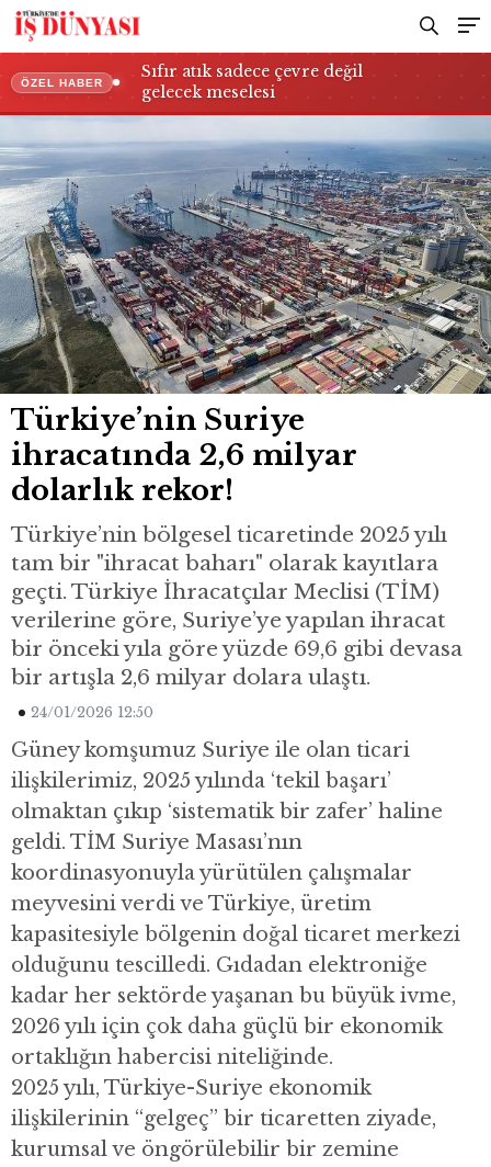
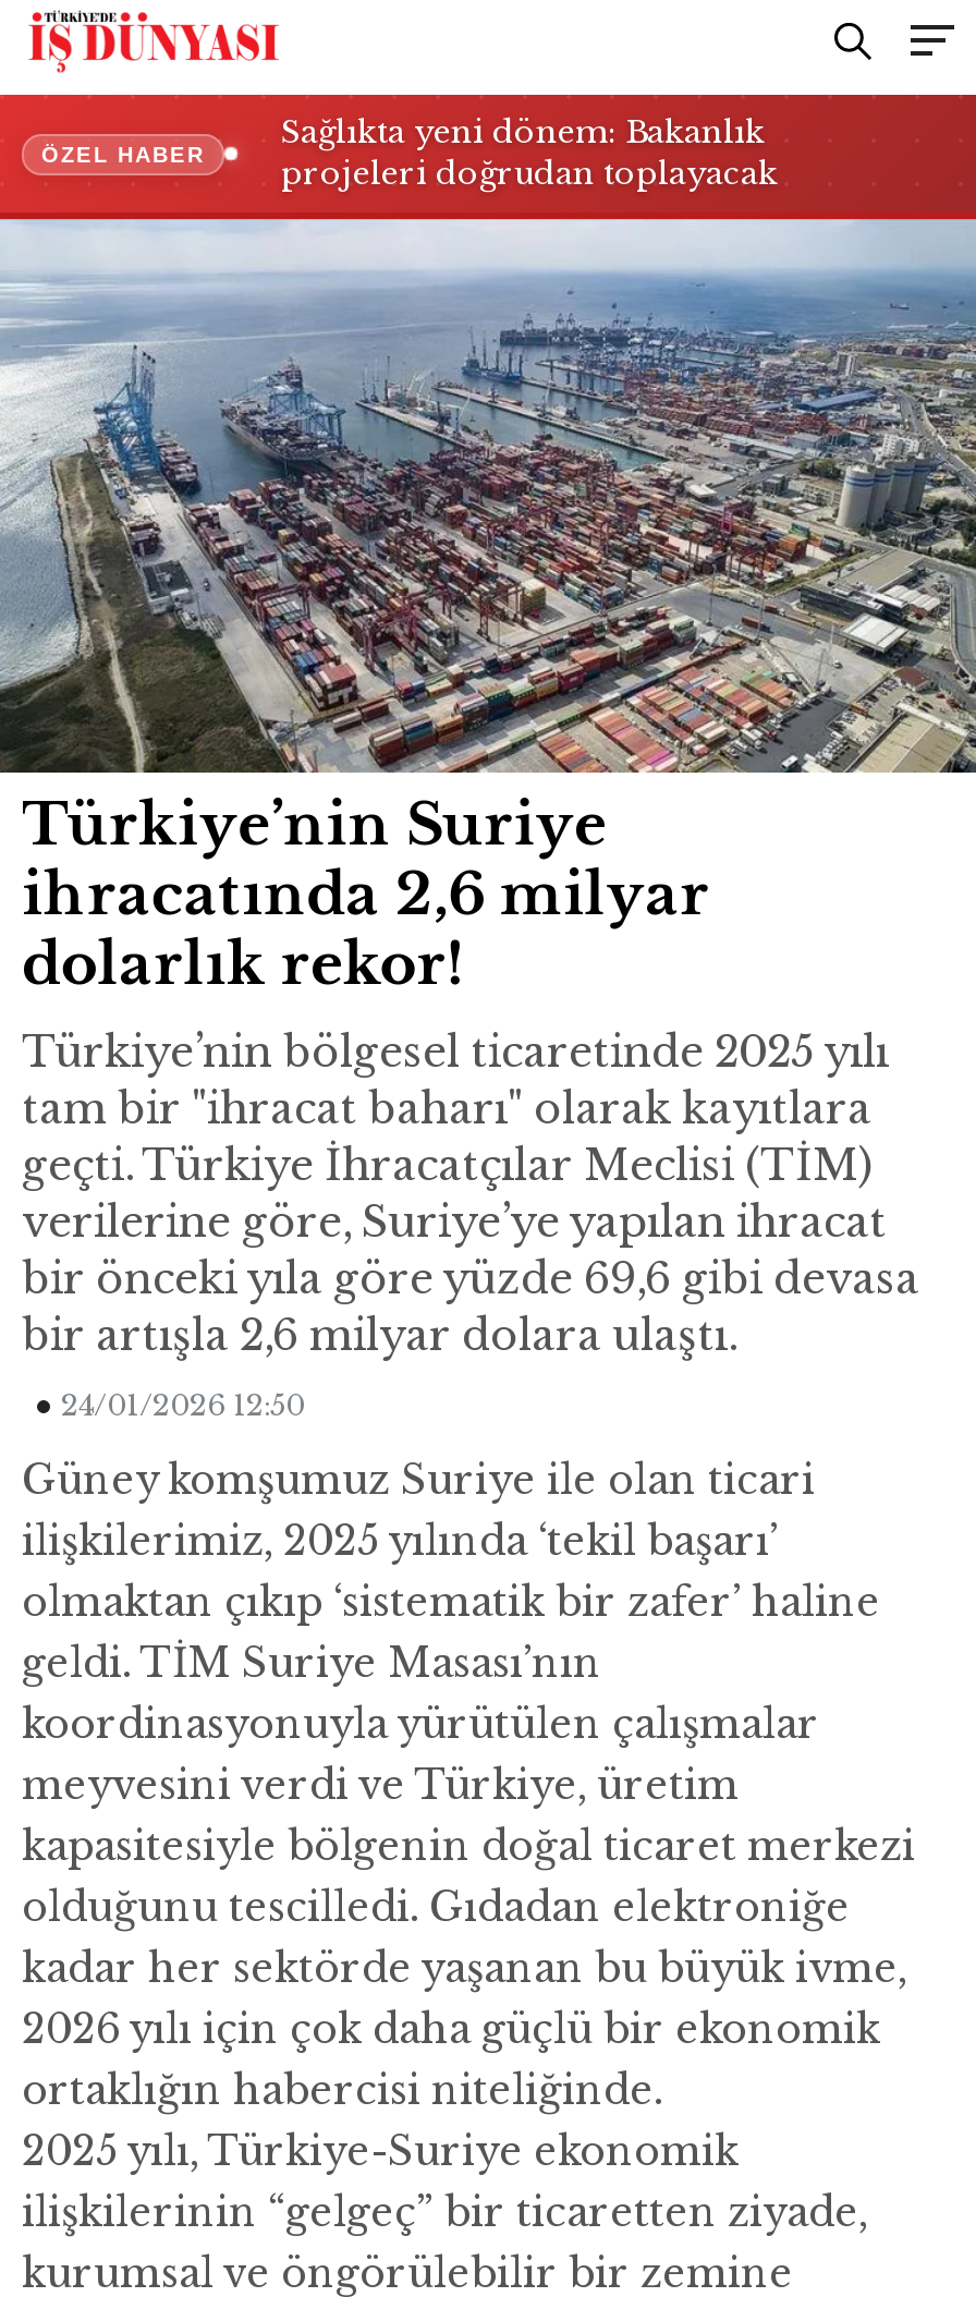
[141,61,363,102] Sıfır atık sadece çevre değil | gelecek meselesi -> [281,112,778,193] Sağlıkta yeni dönem: Bakanlık | projeleri doğrudan toplayacak

